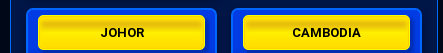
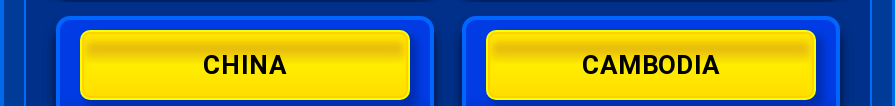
[99,25,143,40] JOHOR -> [203,50,287,80] CHINA

